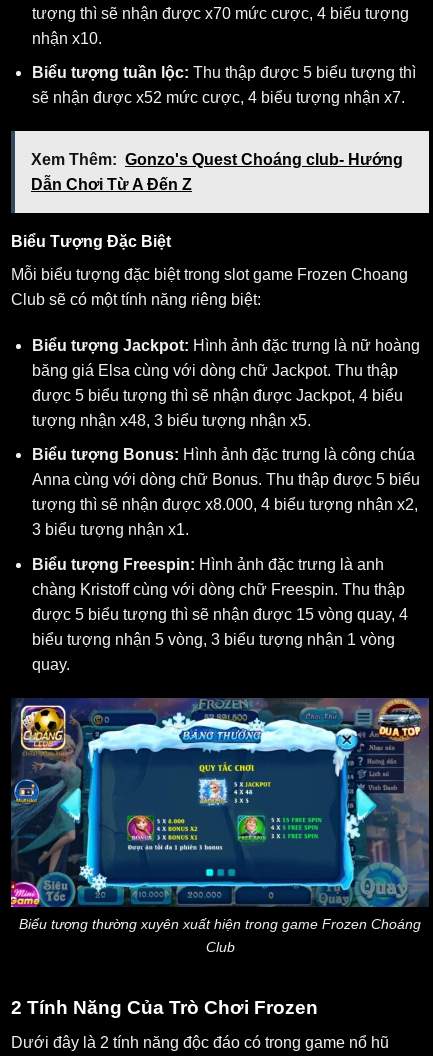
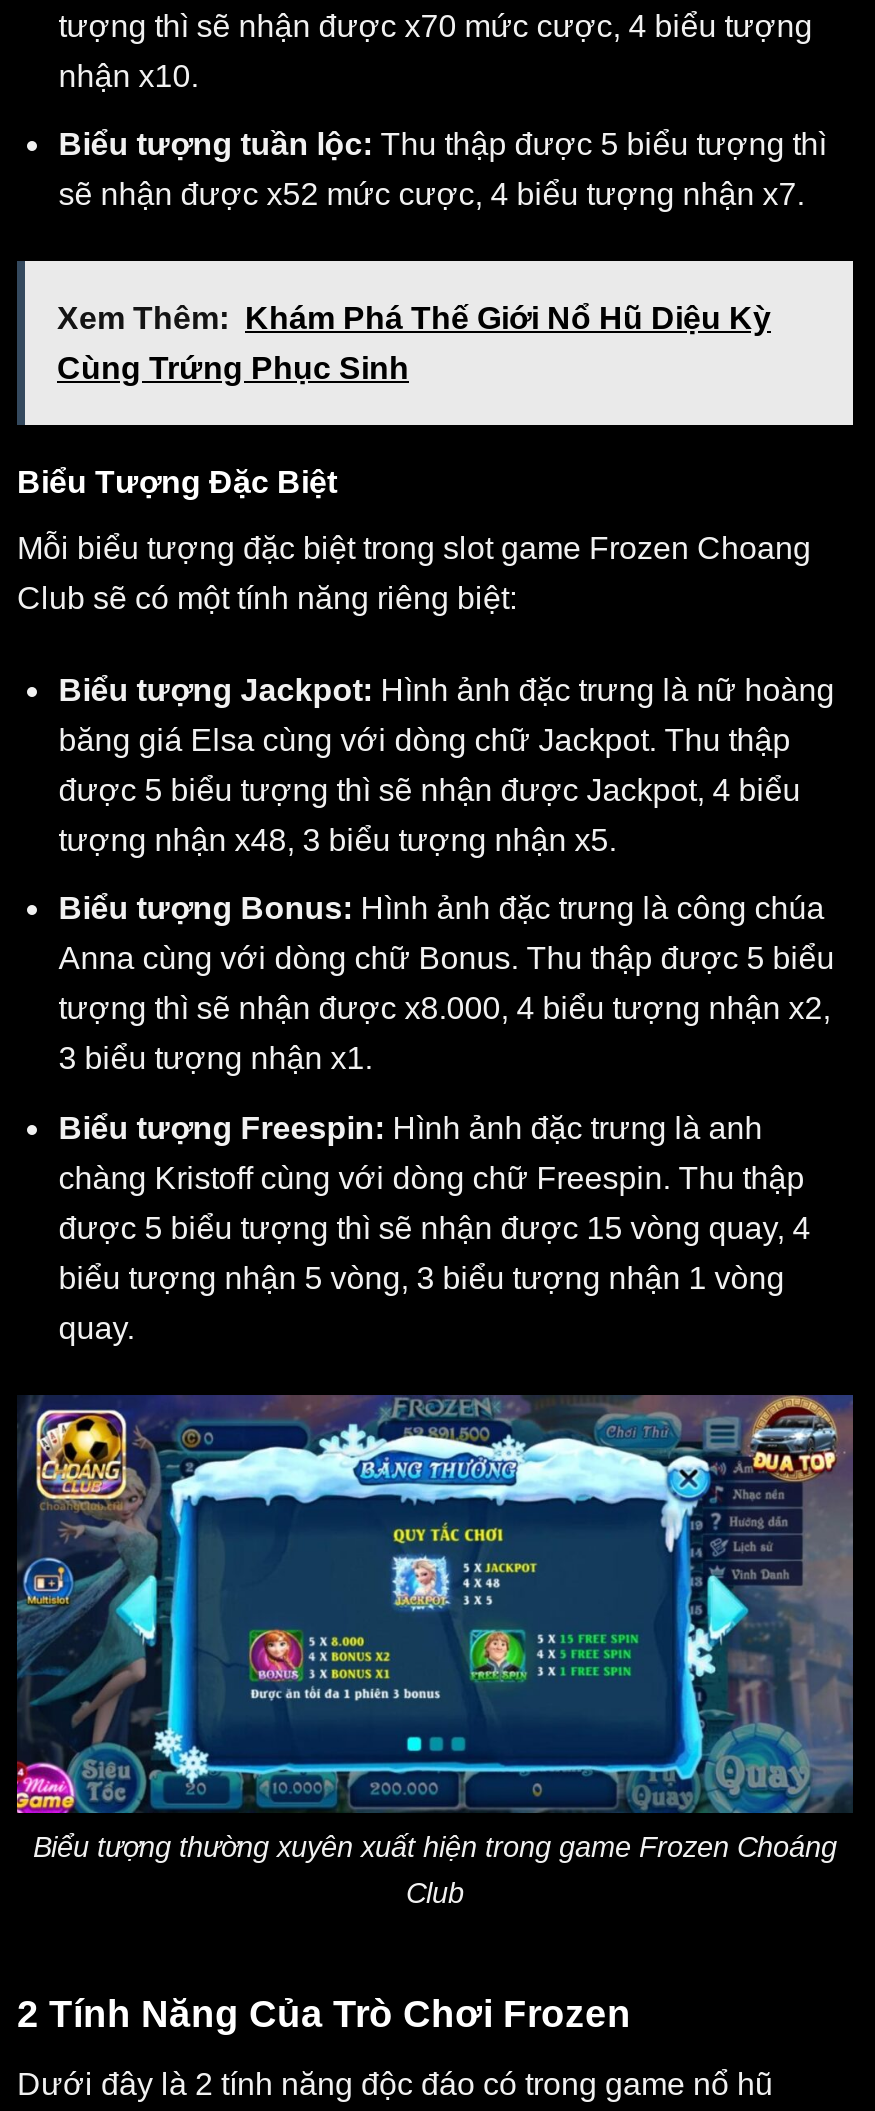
[31,151,403,168] Xem Thêm: Gonzo's Quest Choáng club- Hướng -> [57,301,771,335] Xem Thêm: Khám Phá Thế Giới Nổ Hũ Diệu Kỳ
[31,176,192,193] Dẫn Chơi Từ A Đến Z -> [57,351,409,385] Cùng Trứng Phục Sinh

